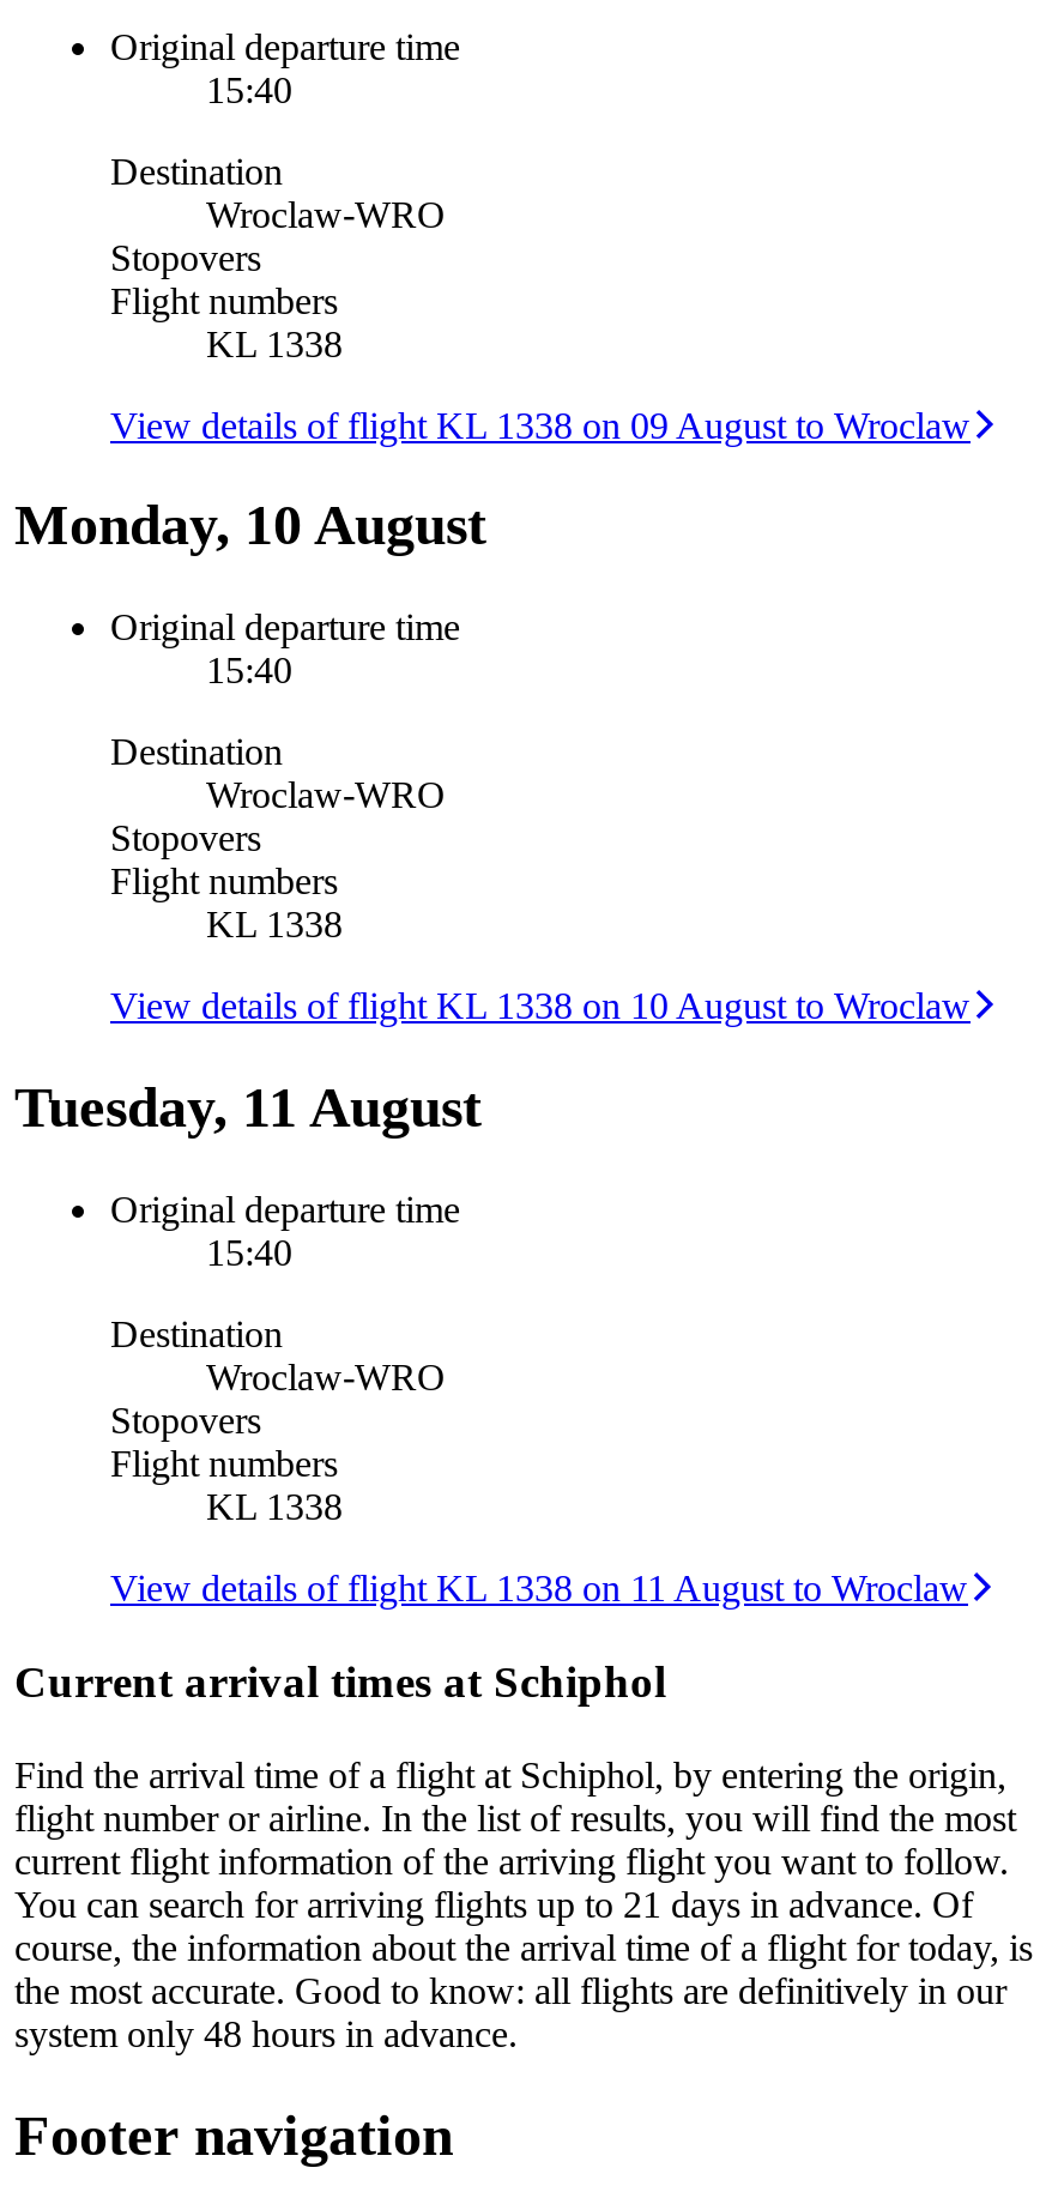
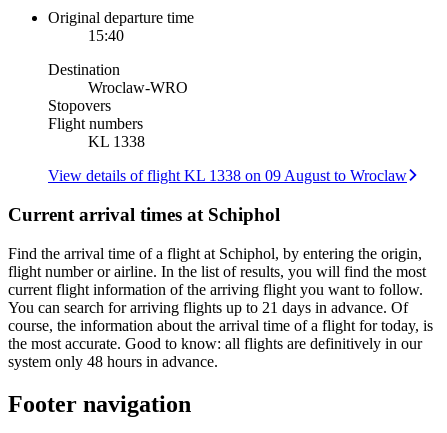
[14,495,971,1609] Monday, 10 August | Original departure time | 15:40 | Destination | Wroclaw-WRO | Stopovers | Flight numbers | KL 1338 | View details of flight KL 1338 on 10 August to Wroclaw | Tuesday, 11 August | Original departure time | 15:40 | Destination | Wroclaw-WRO | Stopovers | Flight numbers | KL 1338 | View details of flight KL 1338 on 11 August to Wroclaw -> none

